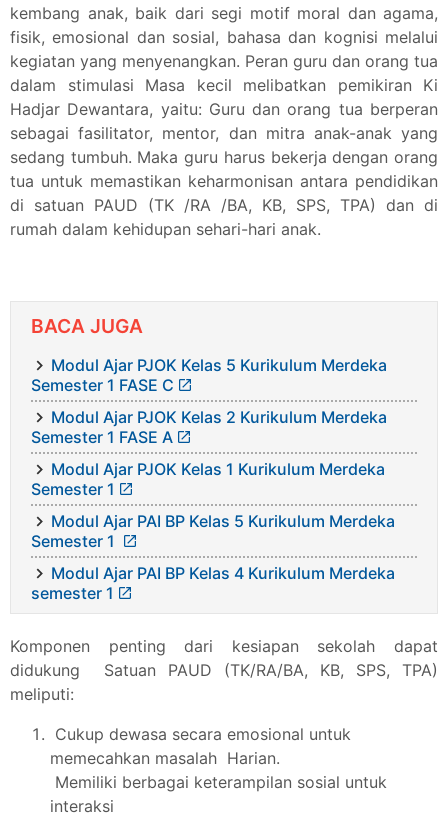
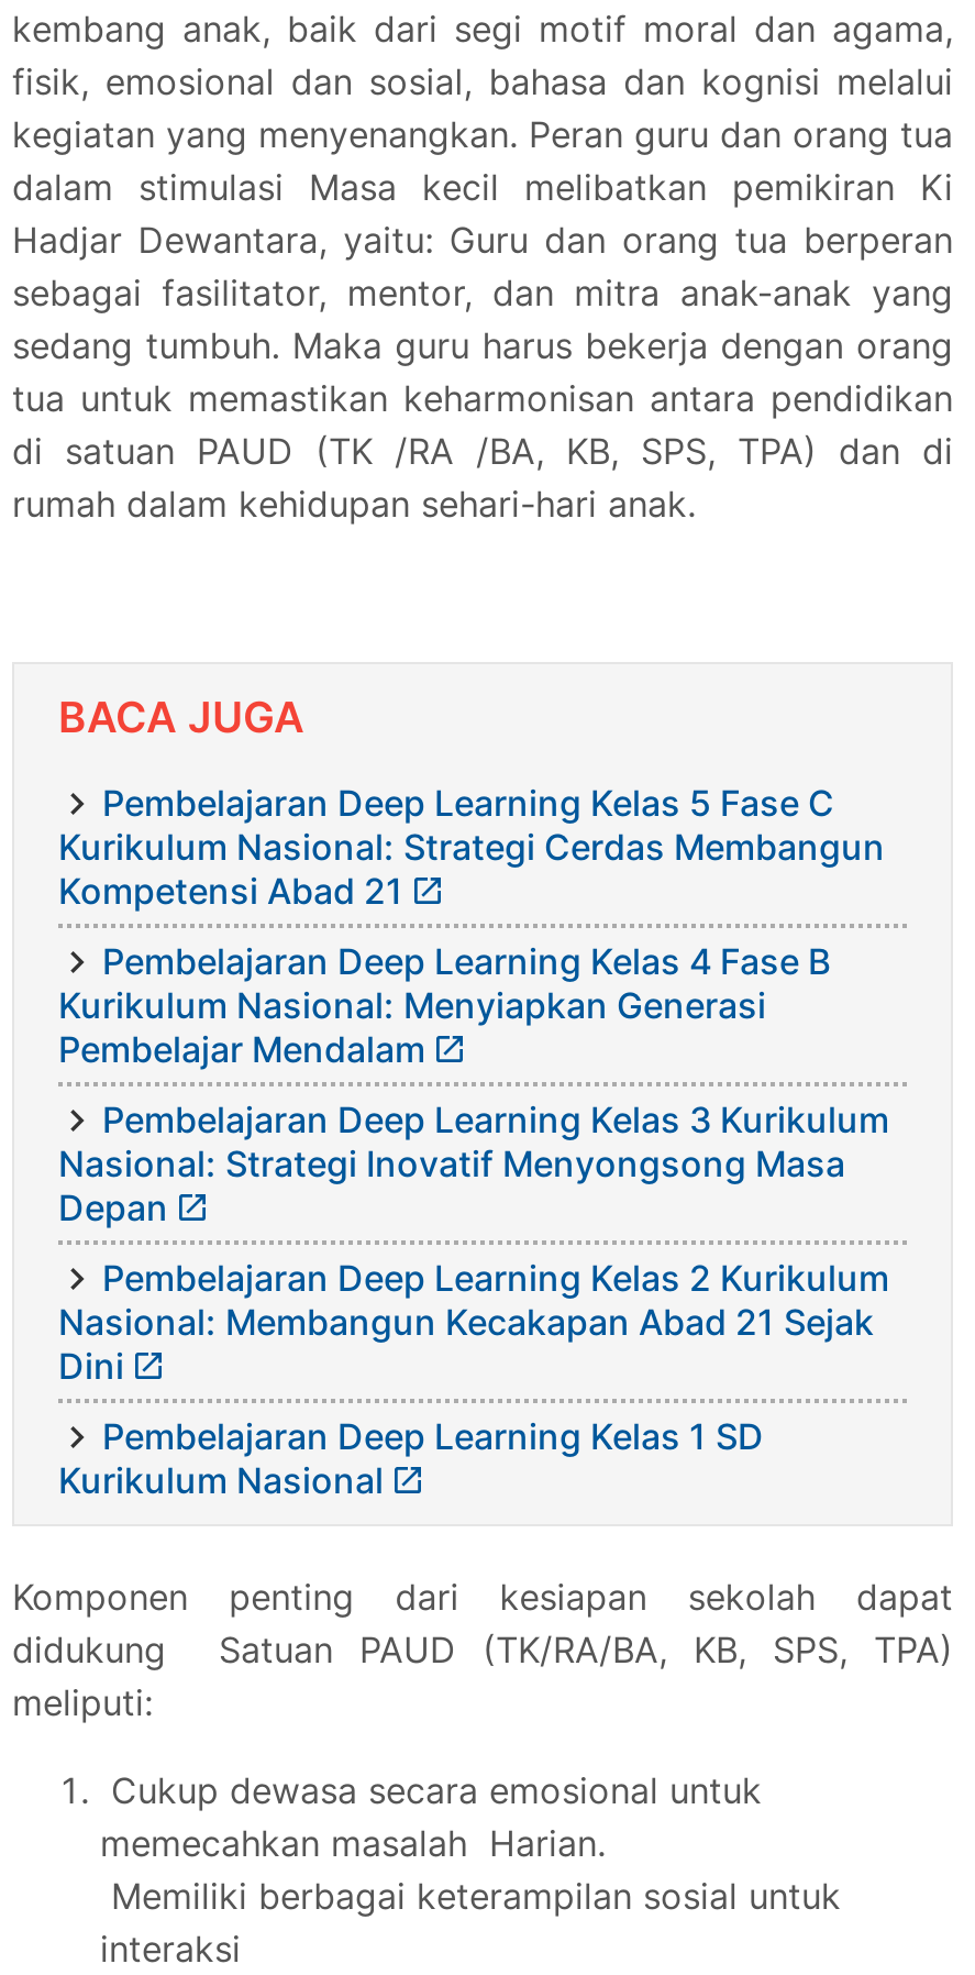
[31,355,387,395] Modul Ajar PJOK Kelas 5 Kurikulum Merdeka | Semester 1 FASE C -> [58,781,885,913] Pembelajaran Deep Learning Kelas 5 Fase C | Kurikulum Nasional: Strategi Cerdas Membangun | Kompetensi Abad 21
[31,407,387,447] Modul Ajar PJOK Kelas 2 Kurikulum Merdeka | Semester 1 FASE A -> [58,939,830,1071] Pembelajaran Deep Learning Kelas 4 Fase B | Kurikulum Nasional: Menyiapkan Generasi | Pembelajar Mendalam
[31,459,385,499] Modul Ajar PJOK Kelas 1 Kurikulum Merdeka | Semester 1 -> [58,1097,889,1229] Pembelajaran Deep Learning Kelas 3 Kurikulum | Nasional: Strategi Inovatif Menyongsong Masa | Depan
[31,511,395,551] Modul Ajar PAI BP Kelas 5 Kurikulum Merdeka | Semester 1 -> [58,1256,889,1388] Pembelajaran Deep Learning Kelas 2 Kurikulum | Nasional: Membangun Kecakapan Abad 21 Sejak | Dini
[31,563,395,603] Modul Ajar PAI BP Kelas 4 Kurikulum Merdeka | semester 1 -> [58,1414,764,1502] Pembelajaran Deep Learning Kelas 1 SD | Kurikulum Nasional

